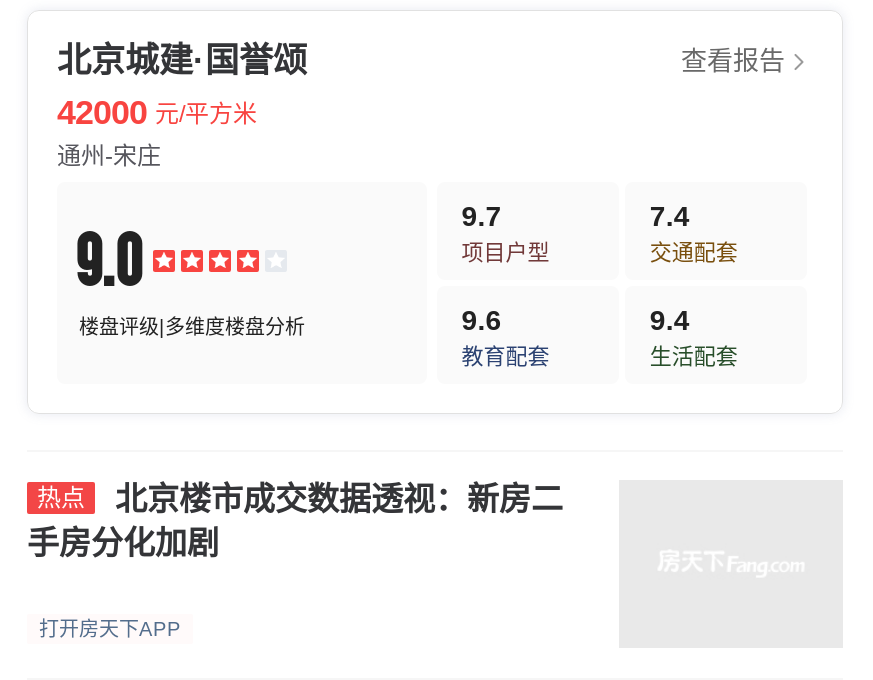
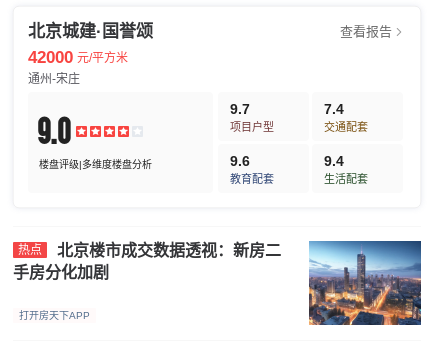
none -> [308,240,422,326] [image]

